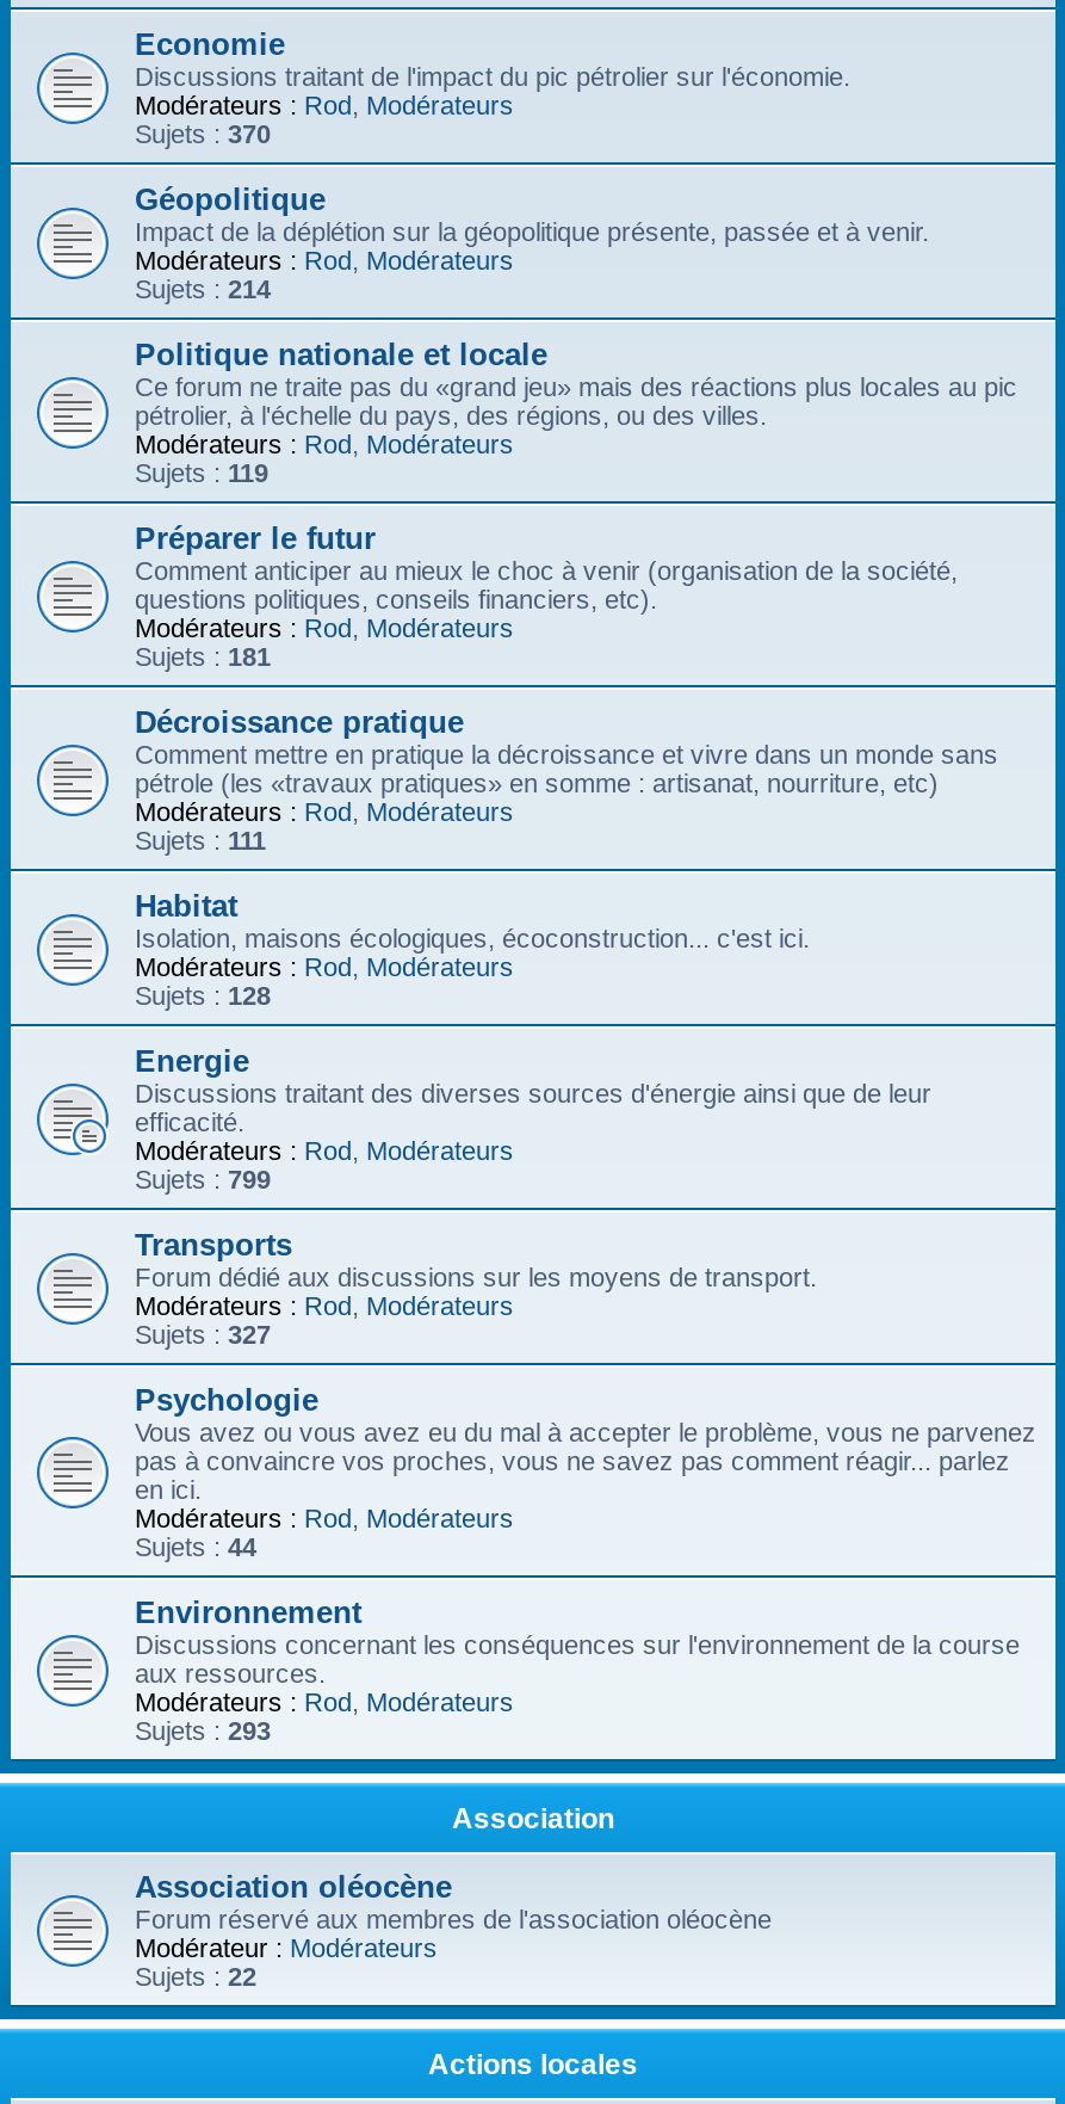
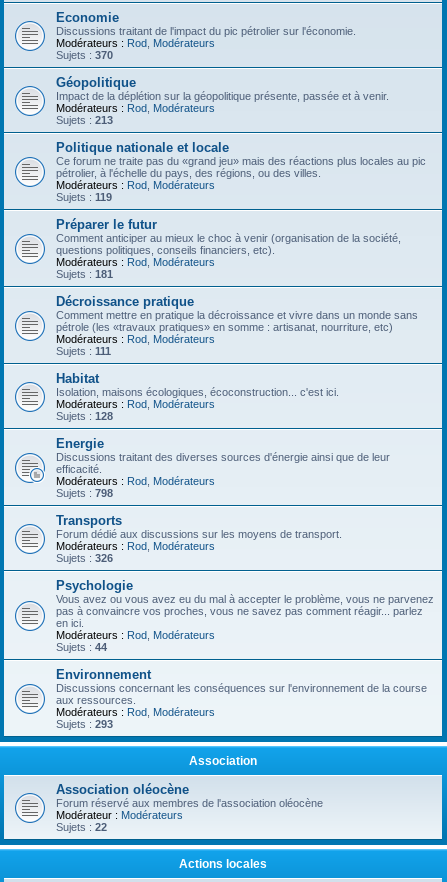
[135,274,271,303] Sujets : 214 -> [56,114,113,126] Sujets : 213
[135,1165,271,1193] Sujets : 799 -> [56,487,113,499] Sujets : 798
[135,1320,271,1349] Sujets : 327 -> [56,552,113,564] Sujets : 326

